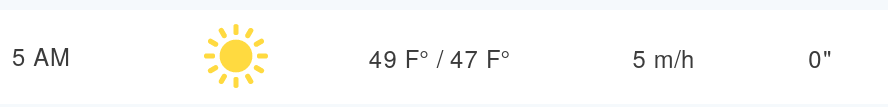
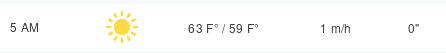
[369,40,511,74] 49 F° / 47 F° -> [188,19,260,36] 63 F° / 59 F°
[632,40,696,74] 5 m/h -> [320,19,352,36] 1 m/h

